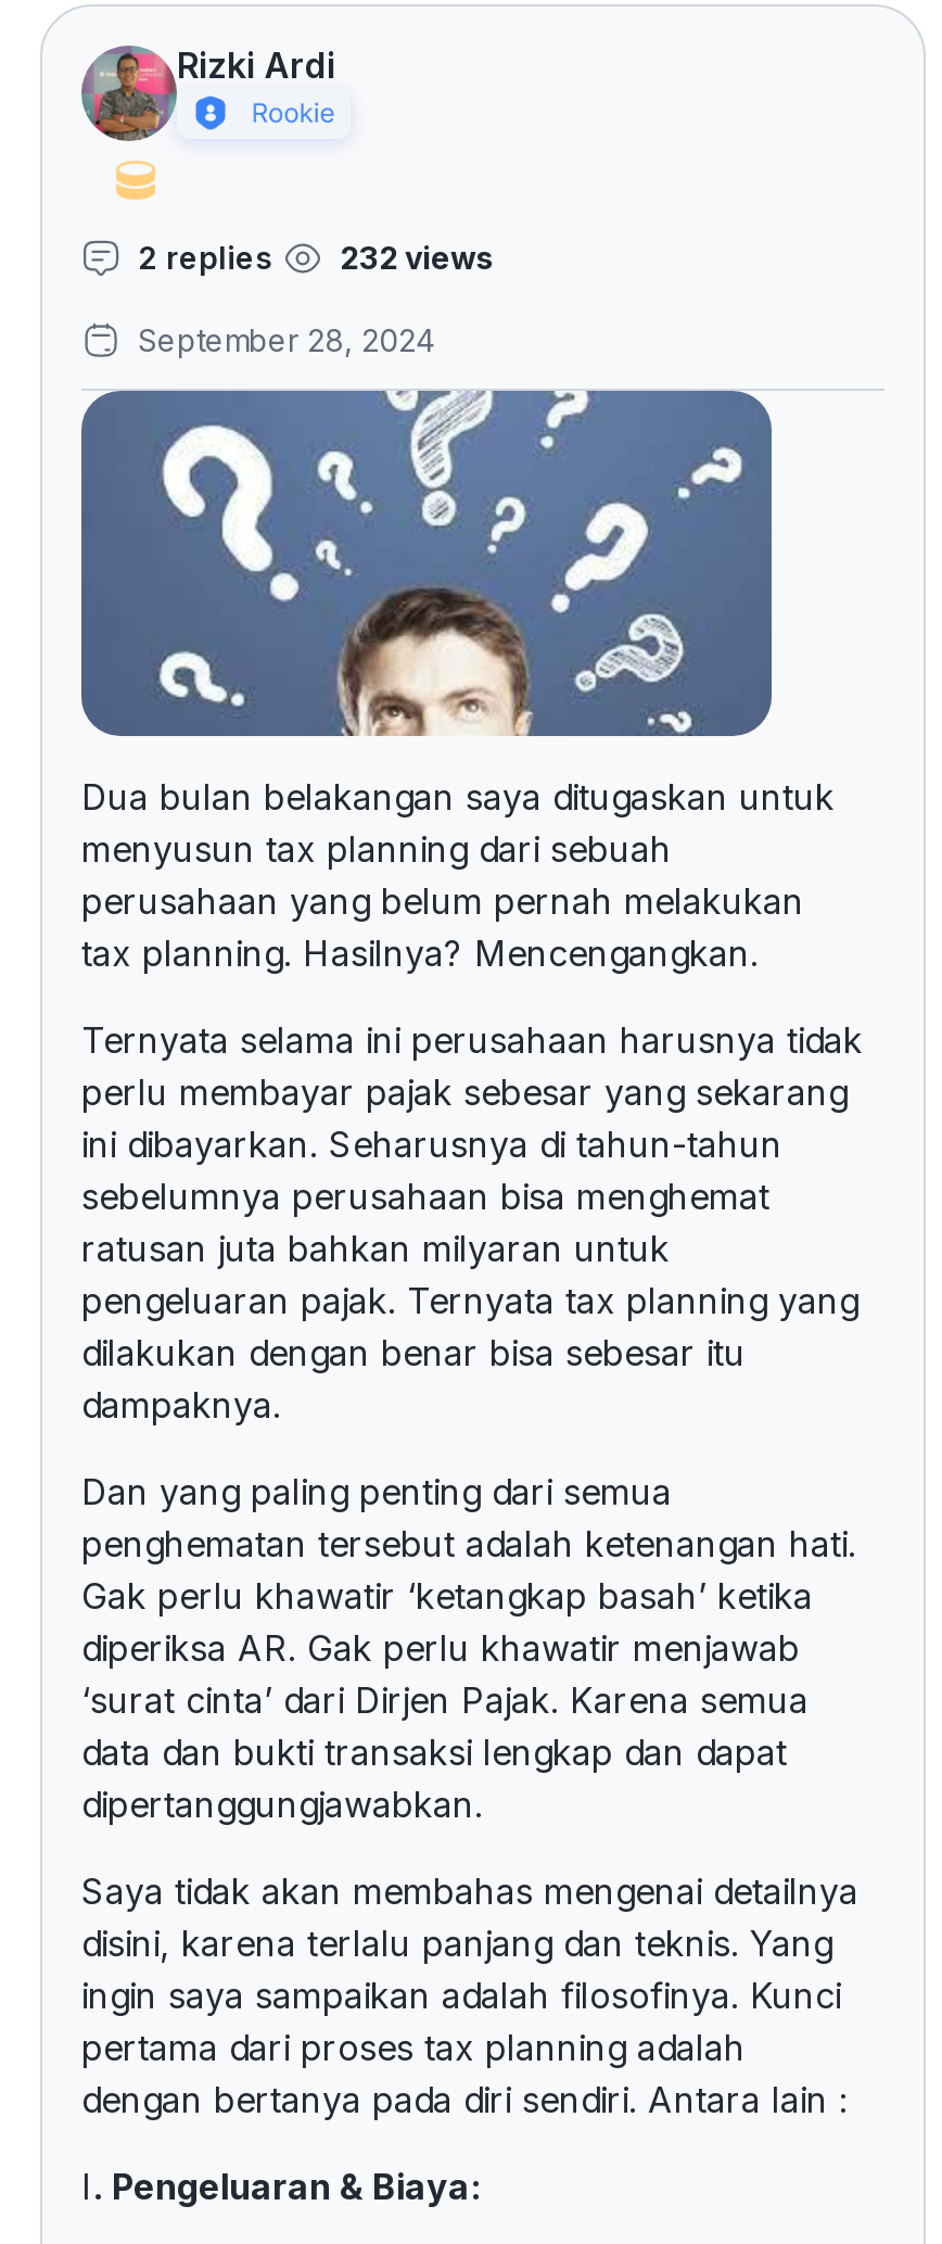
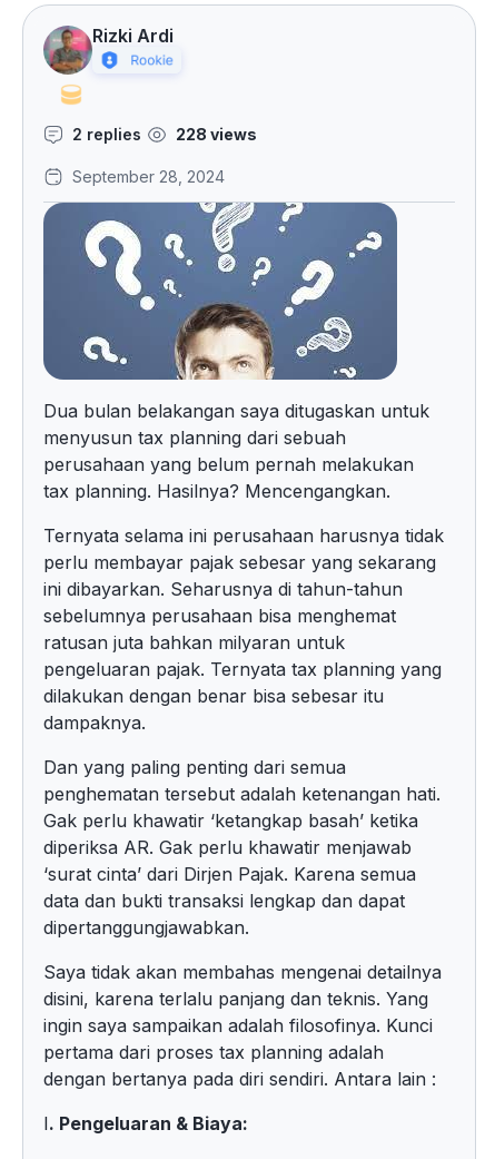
[138,239,496,276] 2 replies 232 views -> [72,125,257,144] 2 replies 228 views

